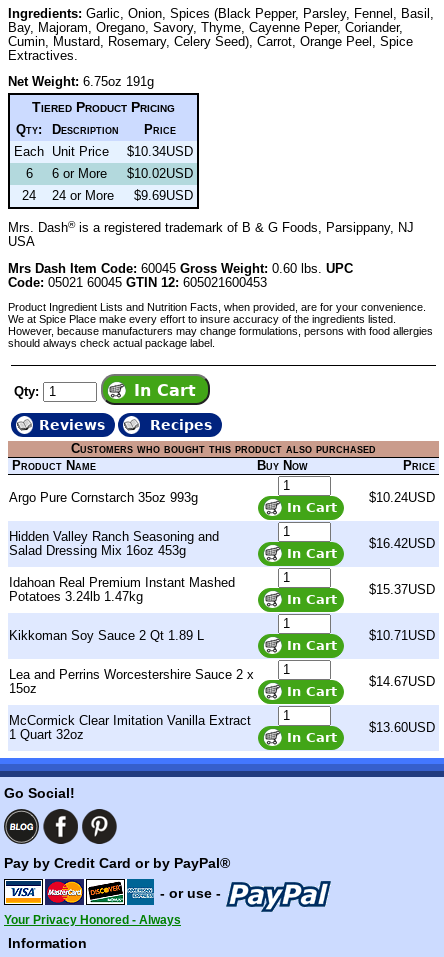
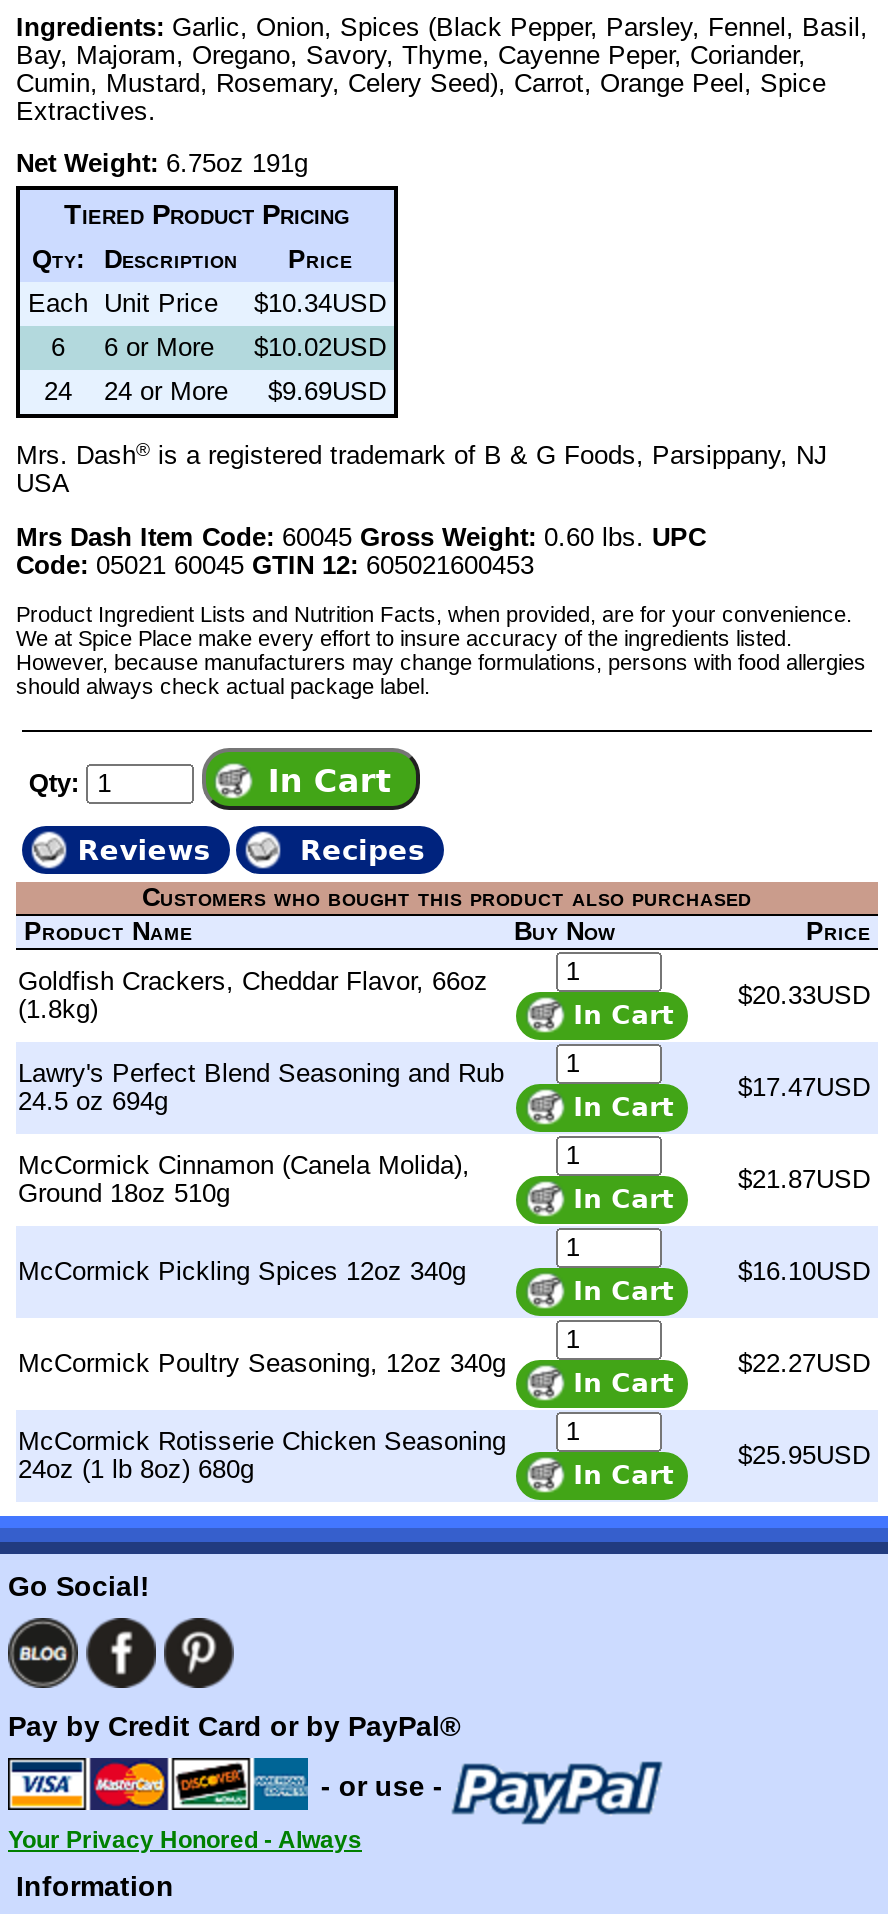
[9,490,435,505] Argo Pure Cornstarch 35oz 993g | $10.24USD -> [18,966,870,1024] Goldfish Crackers, Cheddar Flavor, 66oz | (1.8kg) | $20.33USD
[9,529,435,558] Hidden Valley Ranch Seasoning and | Salad Dressing Mix 16oz 453g | $16.42USD -> [18,1058,870,1116] Lawry's Perfect Blend Seasoning and Rub | 24.5 oz 694g | $17.47USD
[9,575,435,604] Idahoan Real Premium Instant Mashed | Potatoes 3.24lb 1.47kg | $15.37USD -> [18,1150,870,1208] McCormick Cinnamon (Canela Molida), | Ground 18oz 510g | $21.87USD
[9,628,435,643] Kikkoman Soy Sauce 2 Qt 1.89 L | $10.71USD -> [18,1256,870,1286] McCormick Pickling Spices 12oz 340g | $16.10USD
[9,667,435,696] Lea and Perrins Worcestershire Sauce 2 x | 15oz | $14.67USD -> [18,1348,870,1378] McCormick Poultry Seasoning, 12oz 340g | $22.27USD
[9,713,435,742] McCormick Clear Imitation Vanilla Extract | 1 Quart 32oz | $13.60USD -> [18,1426,870,1484] McCormick Rotisserie Chicken Seasoning | 24oz (1 lb 8oz) 680g | $25.95USD

